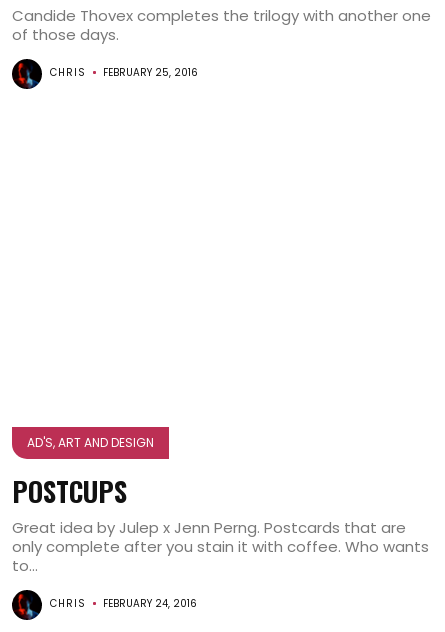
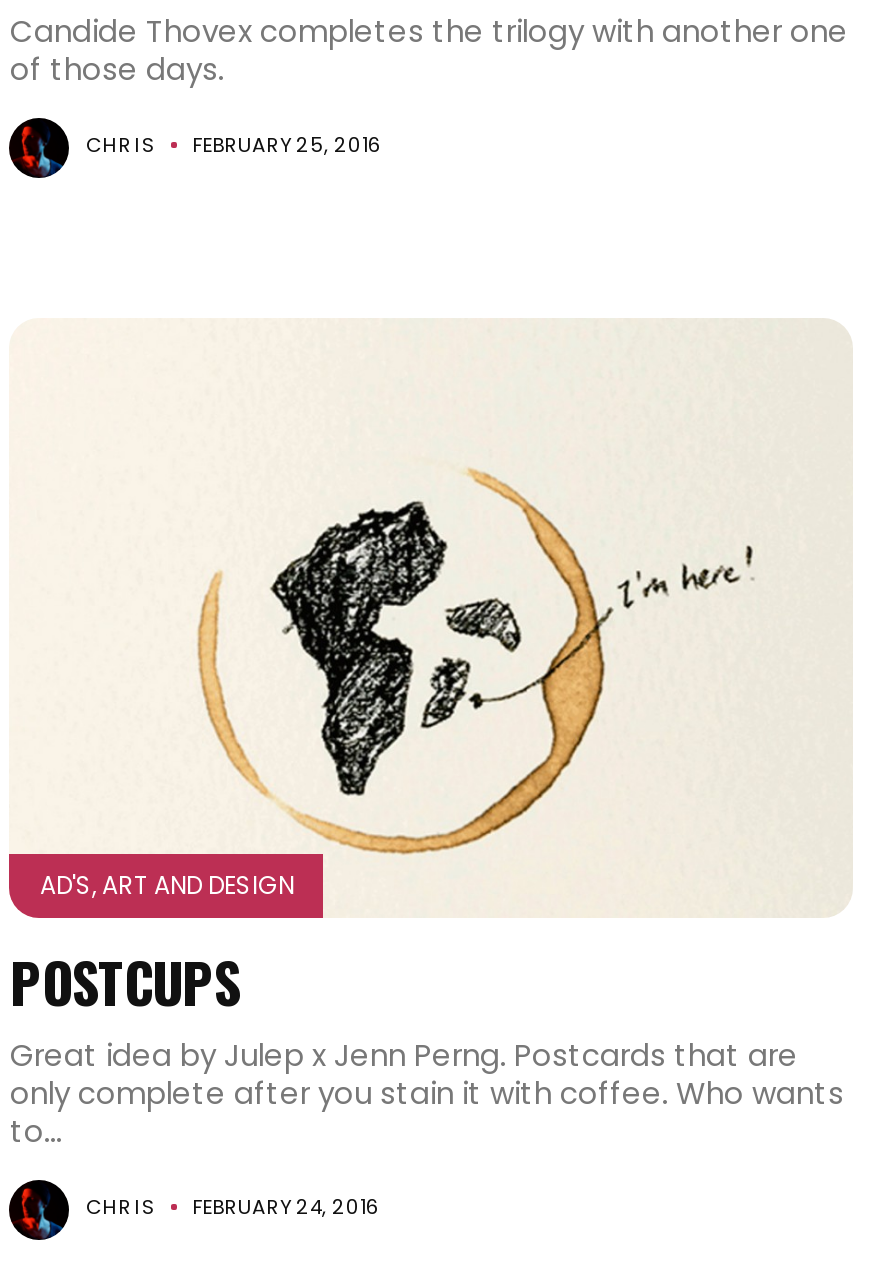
none -> [193,320,851,916] [image]

